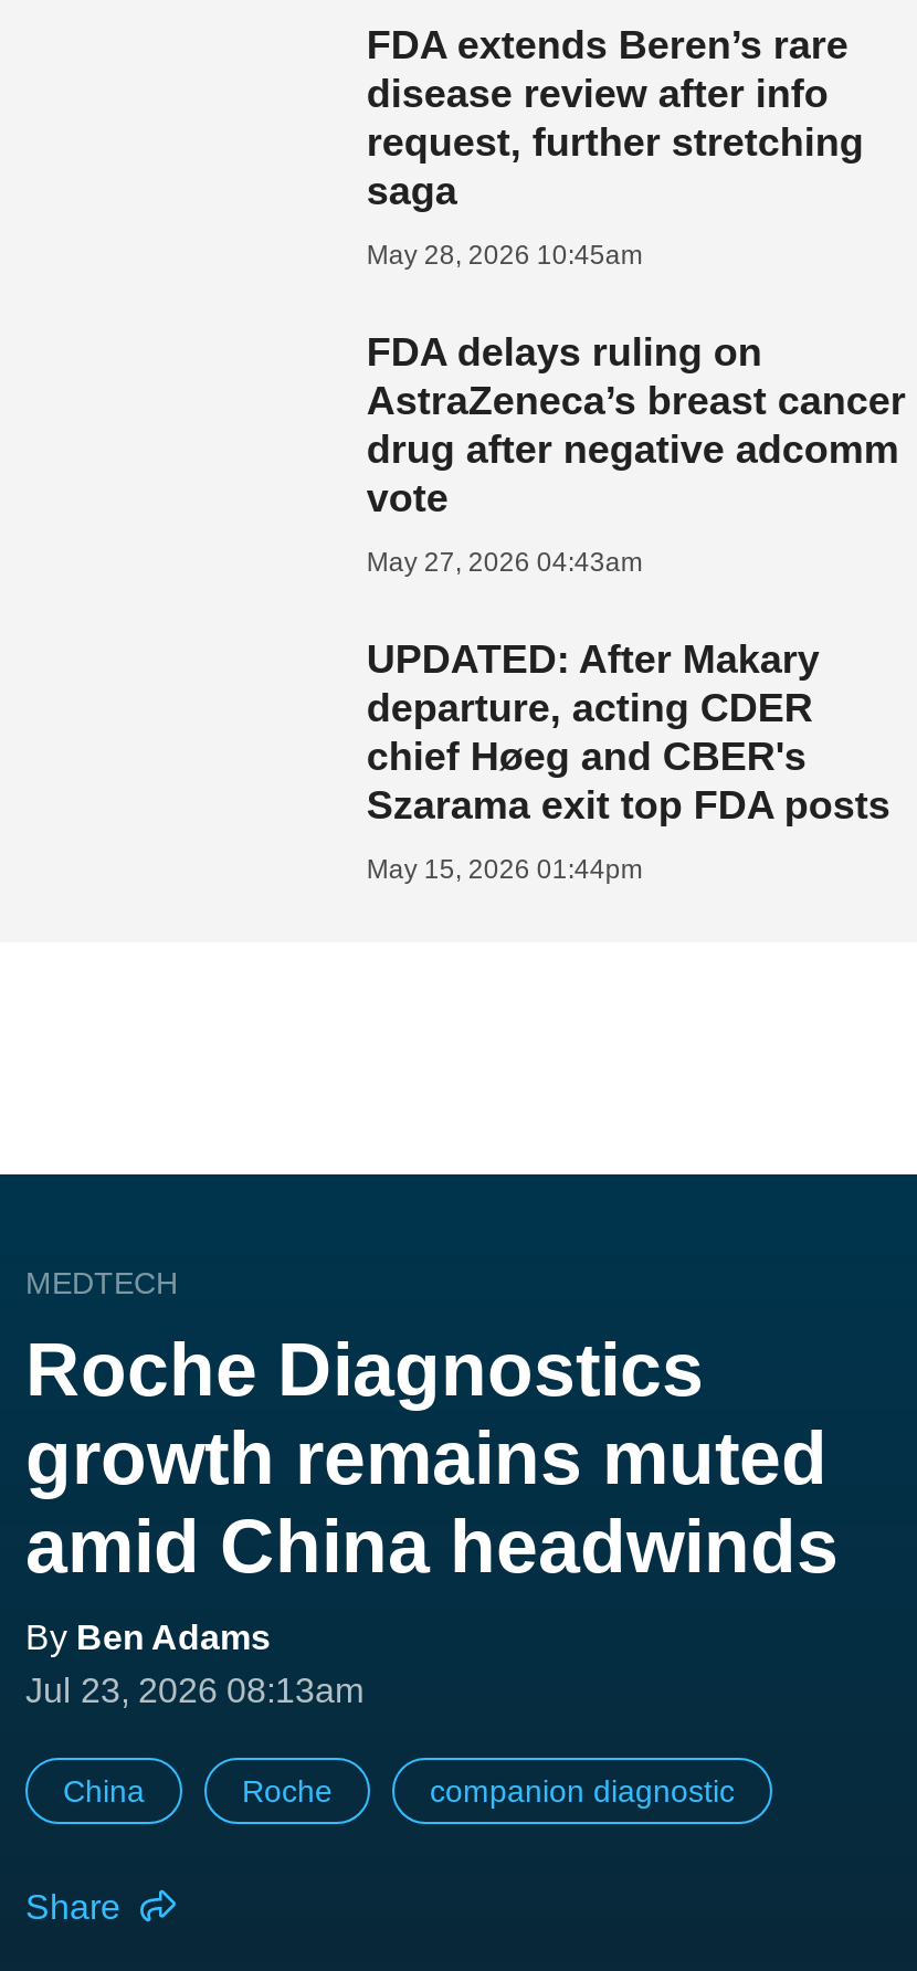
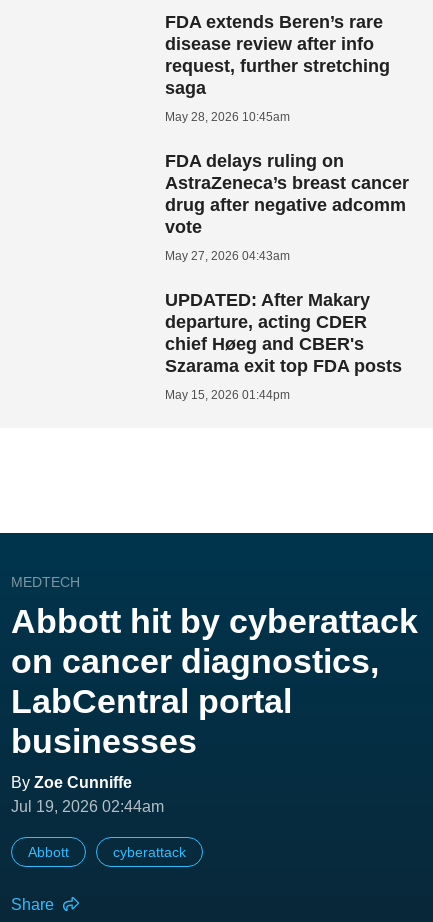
[25,1328,839,1710] Roche Diagnostics | growth remains muted | amid China headwinds | By Ben Adams | Jul 23, 2026 08:13am -> [11,602,418,815] Abbott hit by cyberattack | on cancer diagnostics, | LabCentral portal | businesses | By Zoe Cunniffe | Jul 19, 2026 02:44am
[63,1774,735,1809] China | Roche | companion diagnostic -> [28,844,186,860] Abbott | cyberattack

